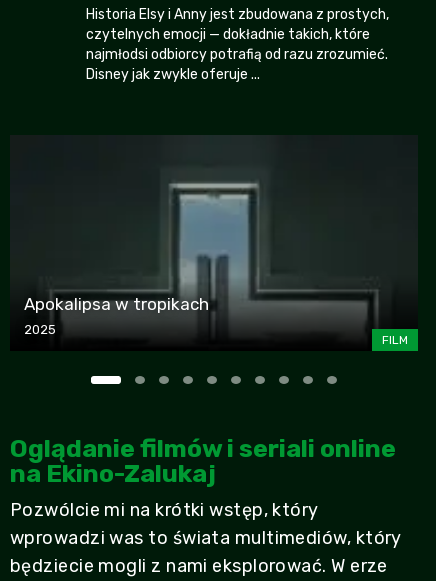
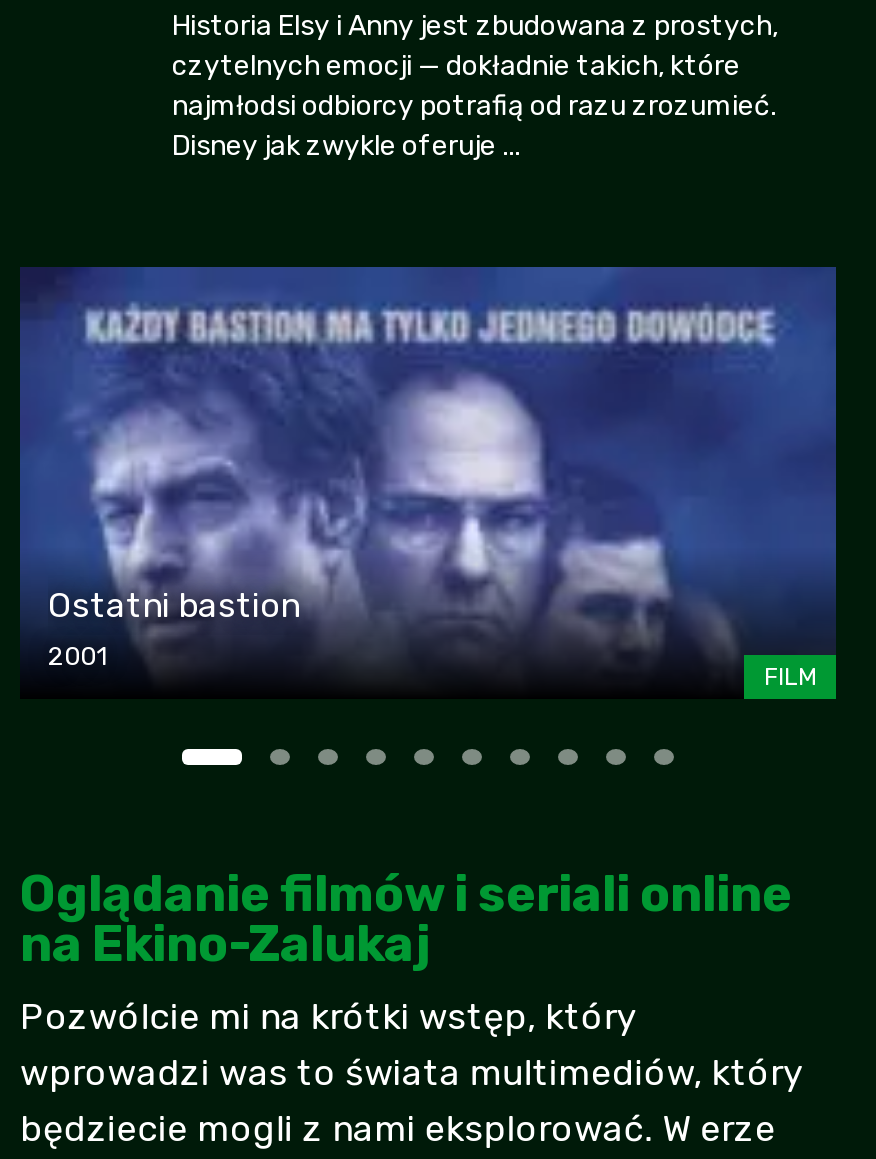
[10,135,418,342] [image] | Apokalipsa w tropikach | 2025 -> [20,265,836,671] [image] | Ostatni bastion | 2001

